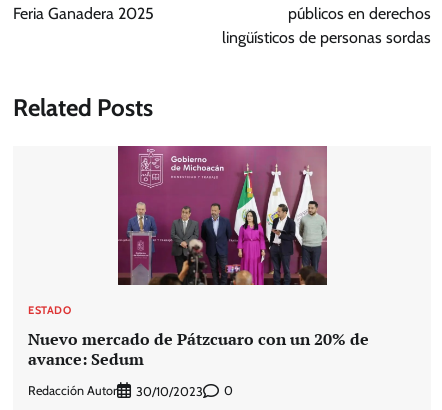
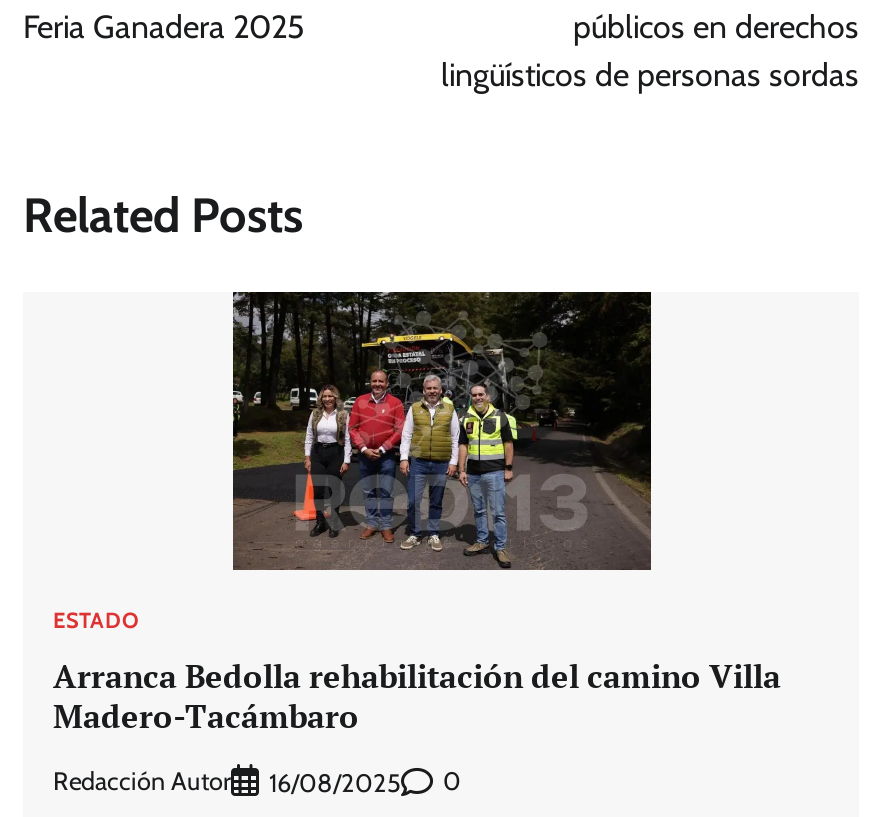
[117,145,328,286] [image] -> [231,290,653,572] [image]
[28,328,369,370] Nuevo mercado de Pátzcuaro con un 20% de | avance: Sedum -> [53,655,781,739] Arranca Bedolla rehabilitación del camino Villa | Madero-Tacámbaro
[136,384,203,399] 30/10/2023 -> [269,768,401,798] 16/08/2025

